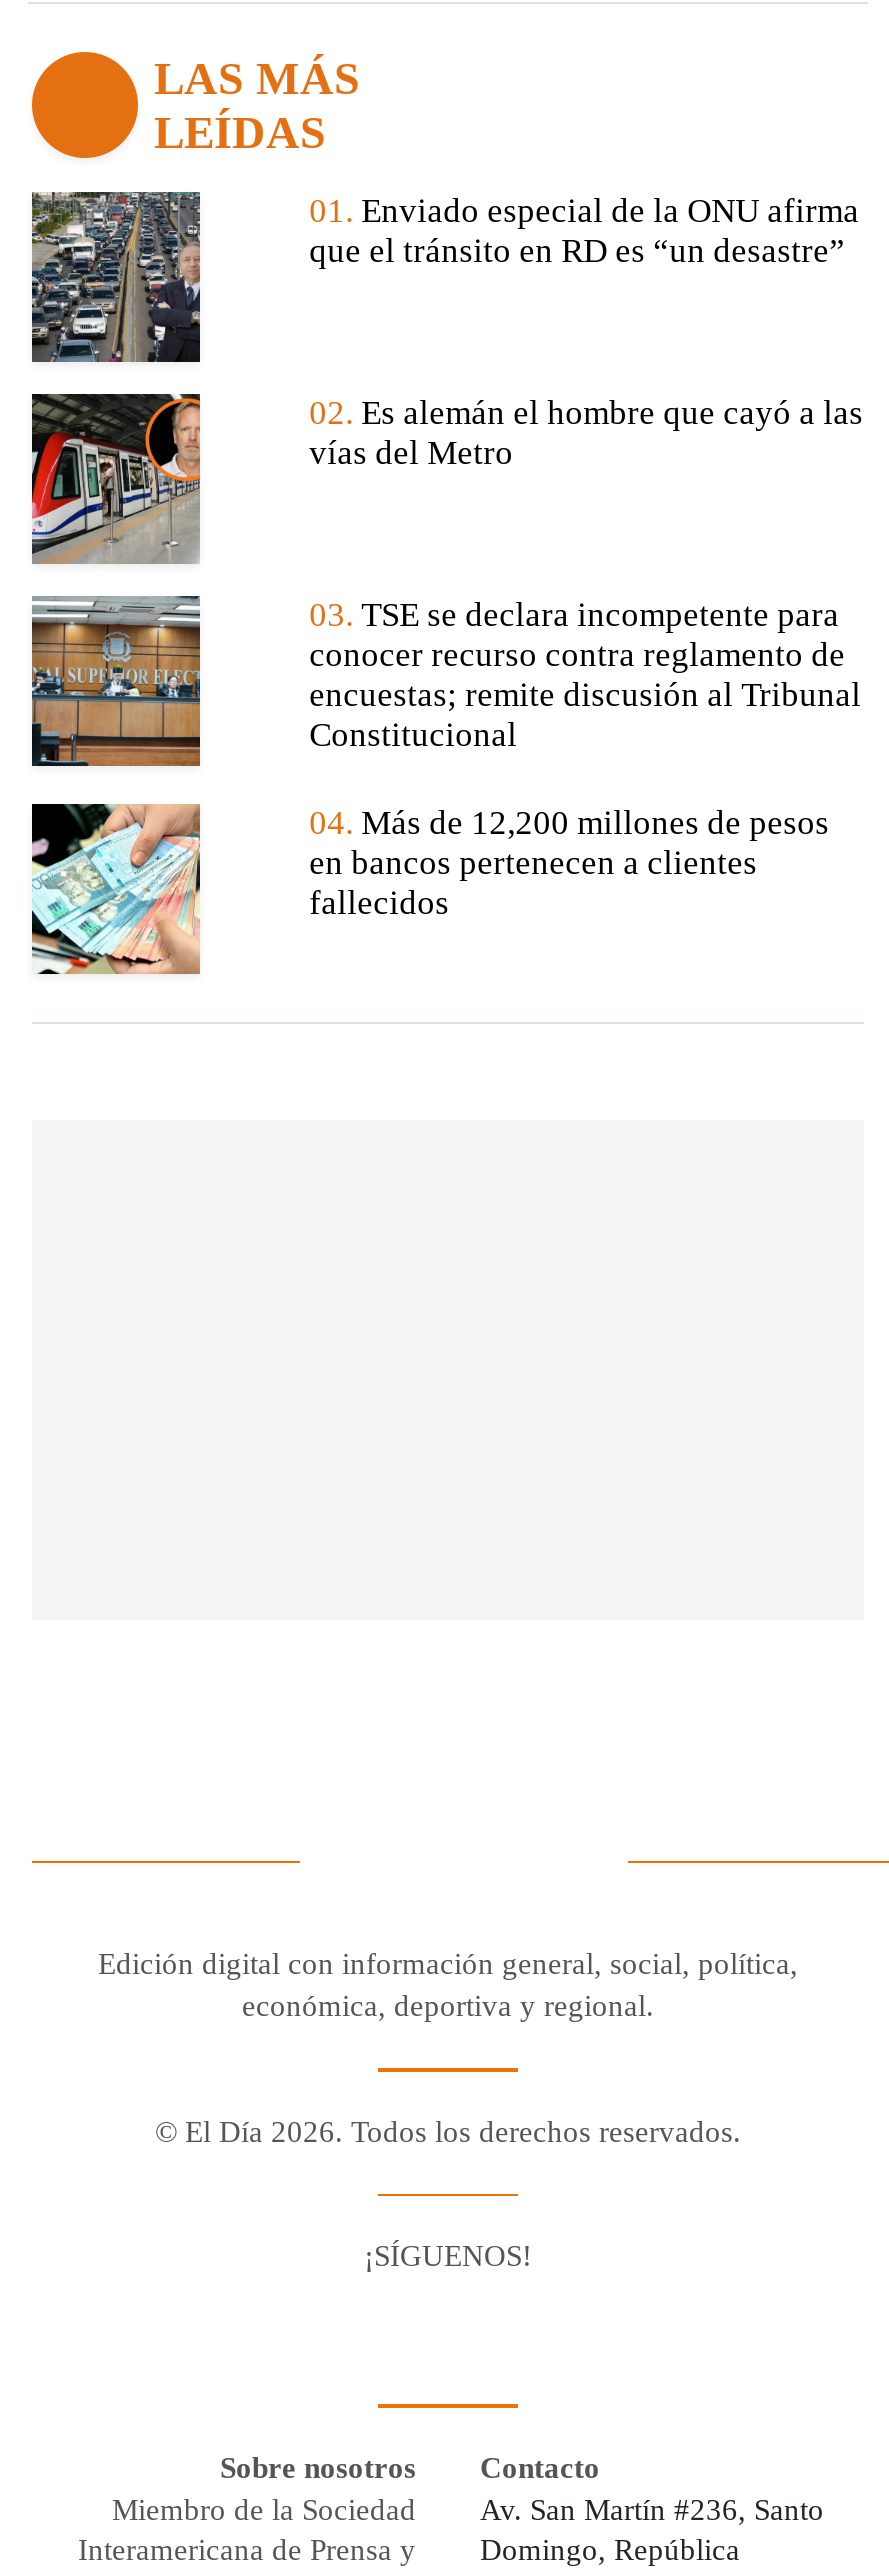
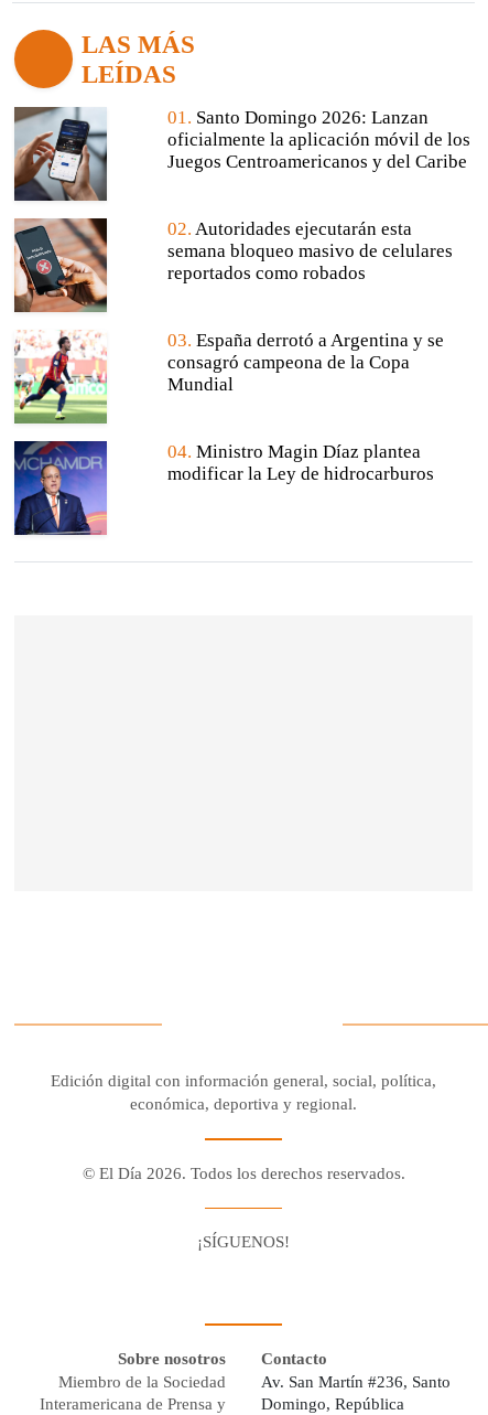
[30,190,202,364] [image] -> [14,107,107,202] [image]
[309,193,859,271] 01. Enviado especial de la ONU afirma | que el tránsito en RD es “un desastre” -> [167,108,470,173] 01. Santo Domingo 2026: Lanzan | oficialmente la aplicación móvil de los | Juegos Centroamericanos y del Caribe
[30,392,202,564] [image] -> [14,217,108,312] [image]
[309,395,863,473] 02. Es alemán el hombre que cayó a las | vías del Metro -> [167,219,452,284] 02. Autoridades ejecutarán esta | semana bloqueo masivo de celulares | reportados como robados
[30,594,202,768] [image] -> [13,330,108,425] [image]
[309,597,861,755] 03. TSE se declara incompetente para | conocer recurso contra reglamento de | encuestas; remite discusión al Tribunal | Constitucional -> [167,330,444,395] 03. España derrotó a Argentina y se | consagró campeona de la Copa | Mundial
[30,802,202,976] [image] -> [13,440,108,536] [image]
[309,805,829,923] 04. Más de 12,200 millones de pesos | en bancos pertenecen a clientes | fallecidos -> [167,442,434,485] 04. Ministro Magin Díaz plantea | modificar la Ley de hidrocarburos

